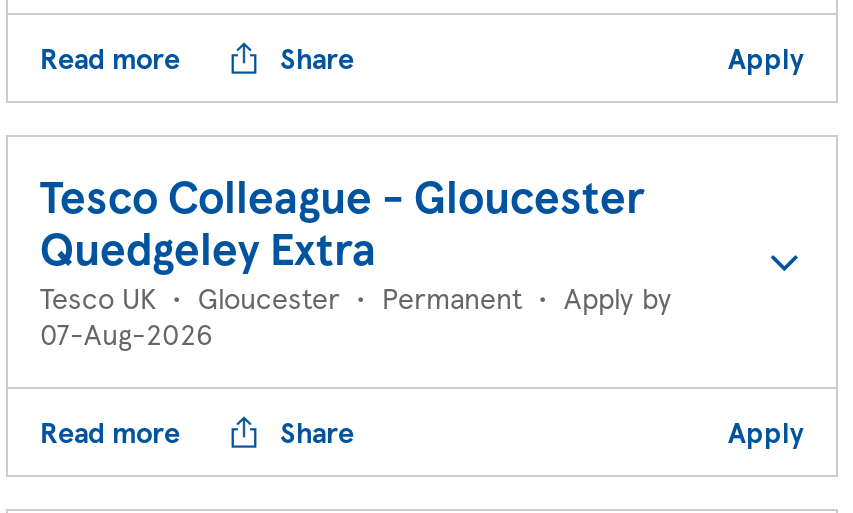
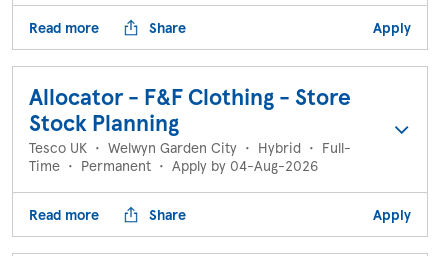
[40,169,672,351] Tesco Colleague - Gloucester | Quedgeley Extra | Tesco UK • Gloucester • Permanent • Apply by | 07-Aug-2026 -> [29,83,351,174] Allocator - F&F Clothing - Store | Stock Planning | Tesco UK • Welwyn Garden City • Hybrid • Full- | Time • Permanent • Apply by 04-Aug-2026

